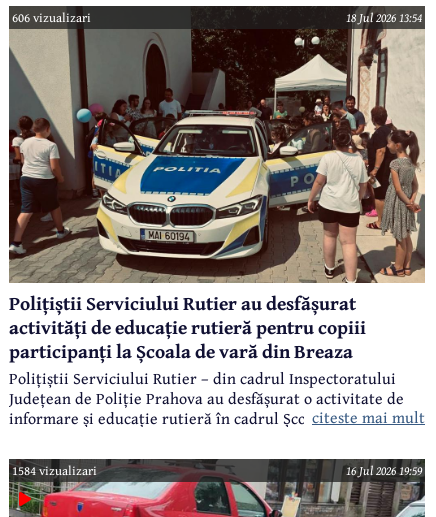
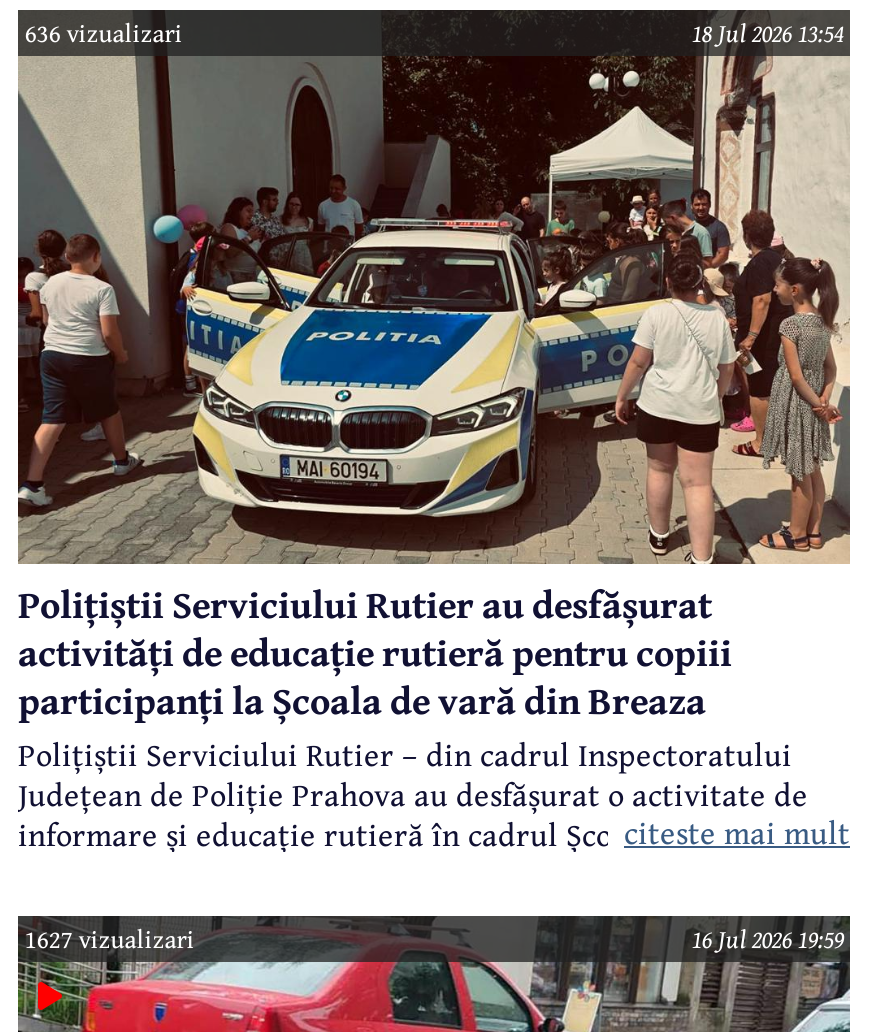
[12,8,91,27] 606 vizualizari -> [24,15,182,53] 636 vizualizari
[12,461,97,480] 1584 vizualizari -> [24,921,194,959] 1627 vizualizari

